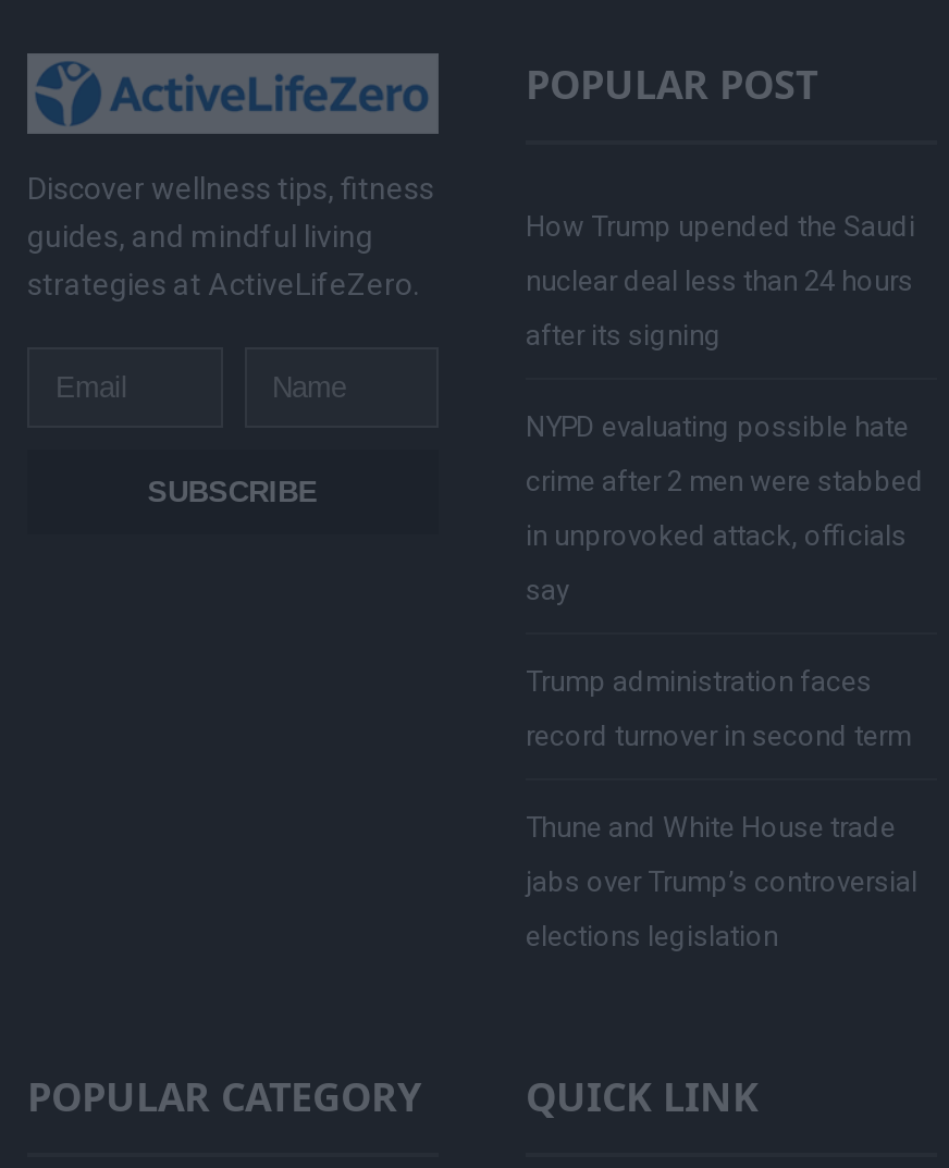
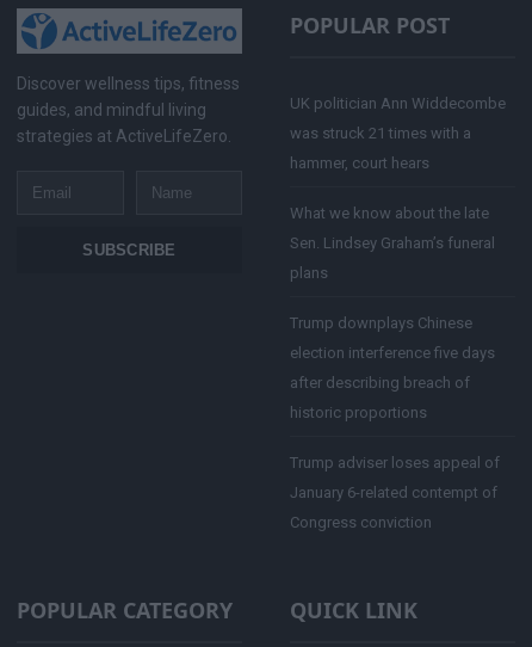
[526,209,924,951] How Trump upended the Saudi | nuclear deal less than 24 hours | after its signing | NYPD evaluating possible hate | crime after 2 men were stabbed | in unprovoked attack, officials | say | Trump administration faces | record turnover in second term | Thune and White House trade | jabs over Trump’s controversial | elections legislation -> [290,94,506,531] UK politician Ann Widdecombe | was struck 21 times with a | hammer, court hears | What we know about the late | Sen. Lindsey Graham’s funeral | plans | Trump downplays Chinese | election interference five days | after describing breach of | historic proportions | Trump adviser loses appeal of | January 6-related contempt of | Congress conviction

